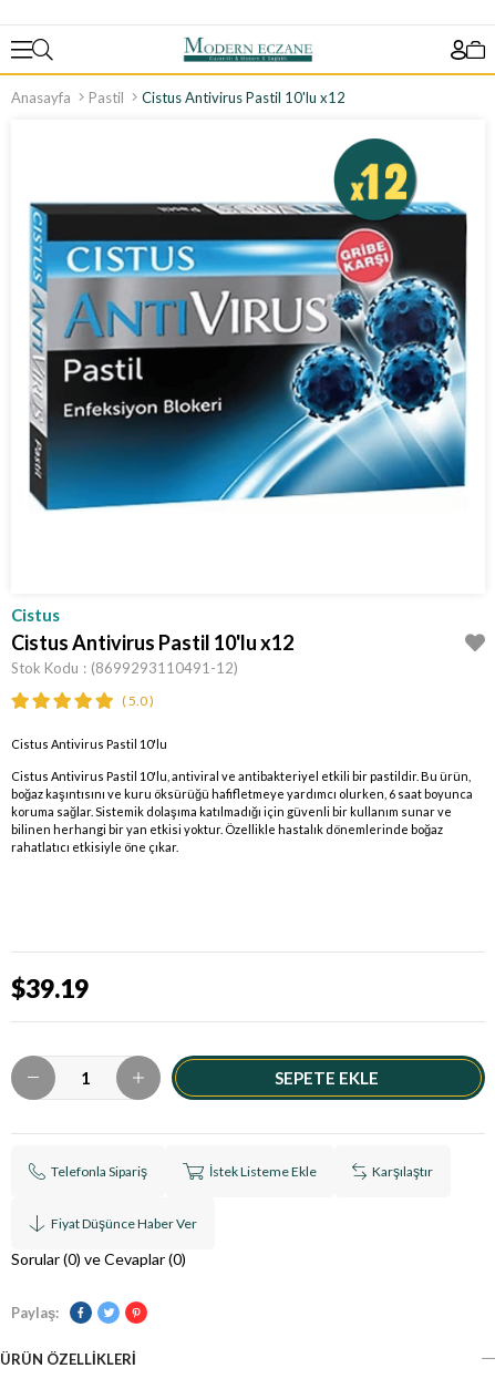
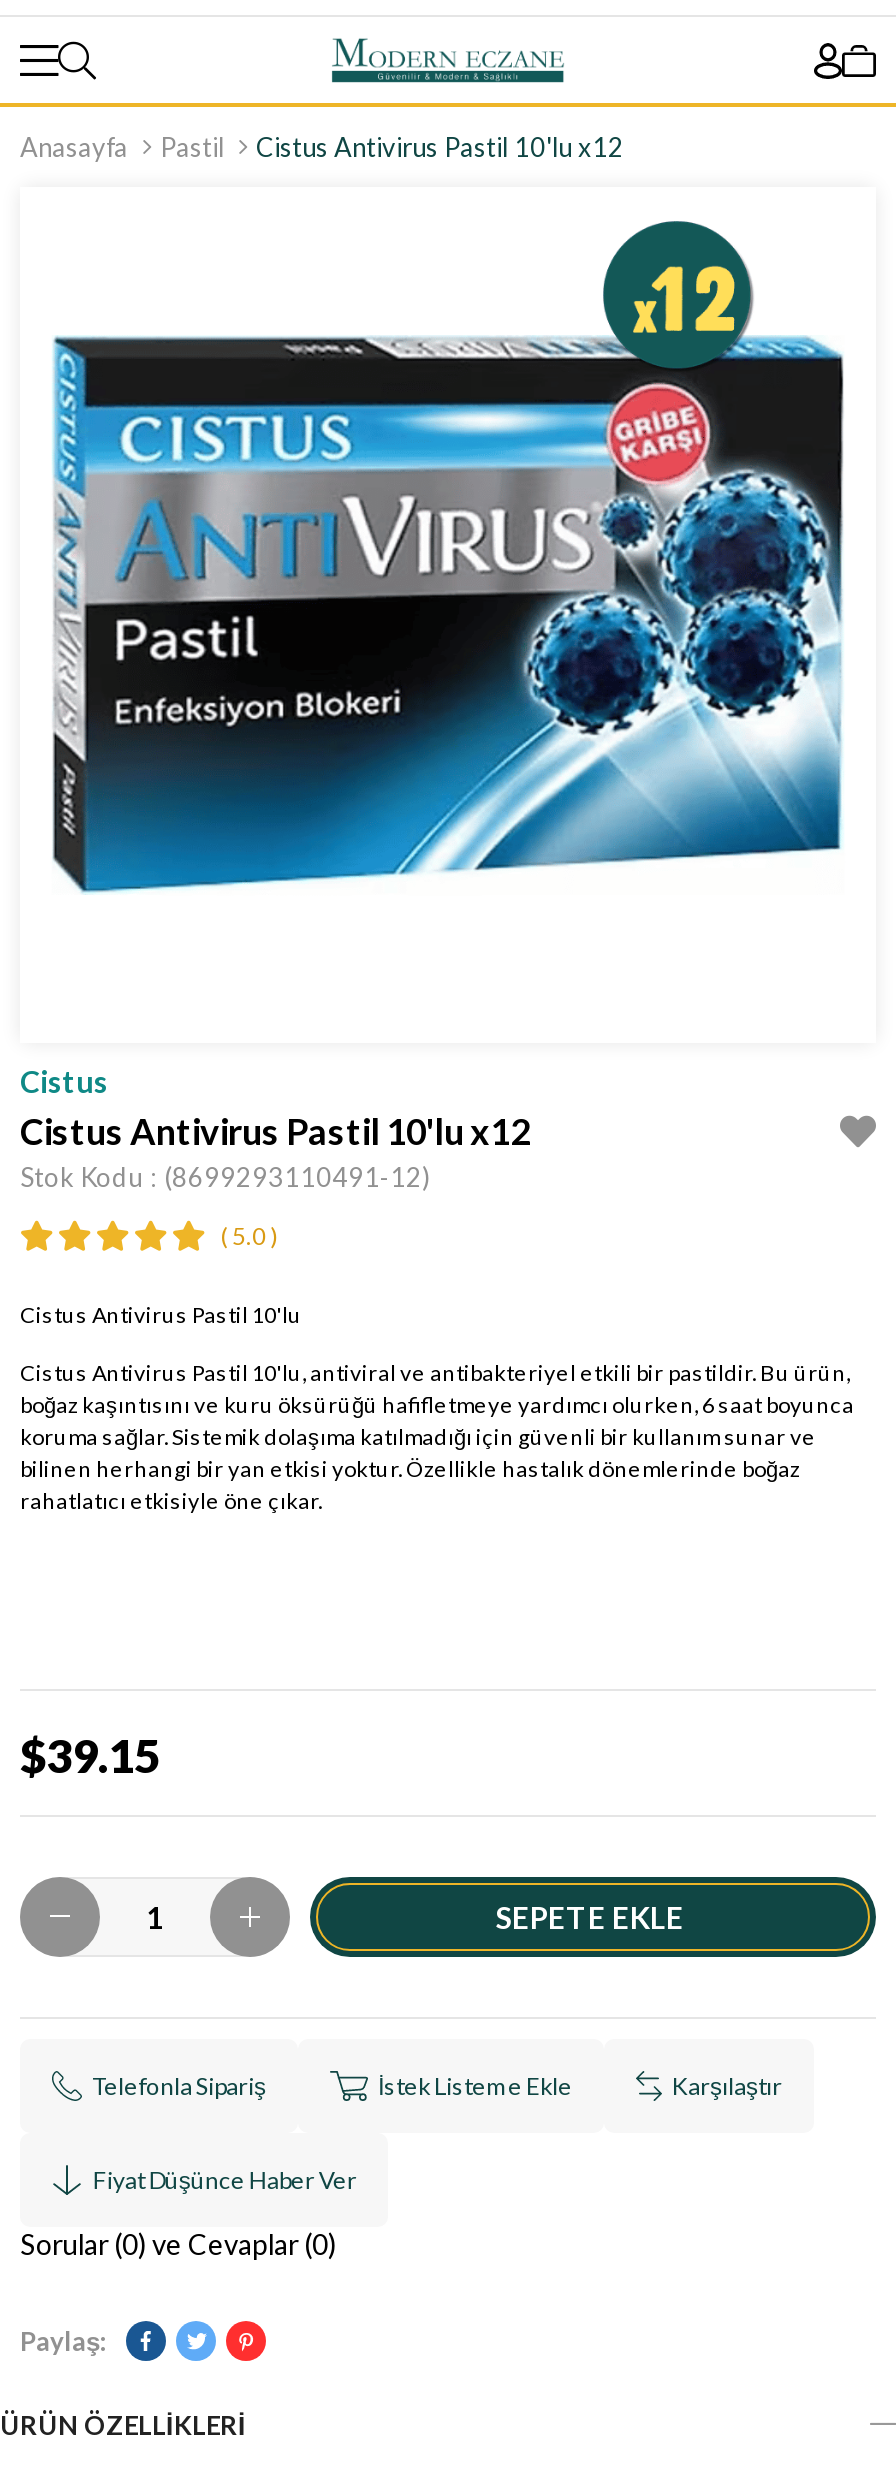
[11,973,89,1004] $39.19 -> [20,1727,160,1783] $39.15

